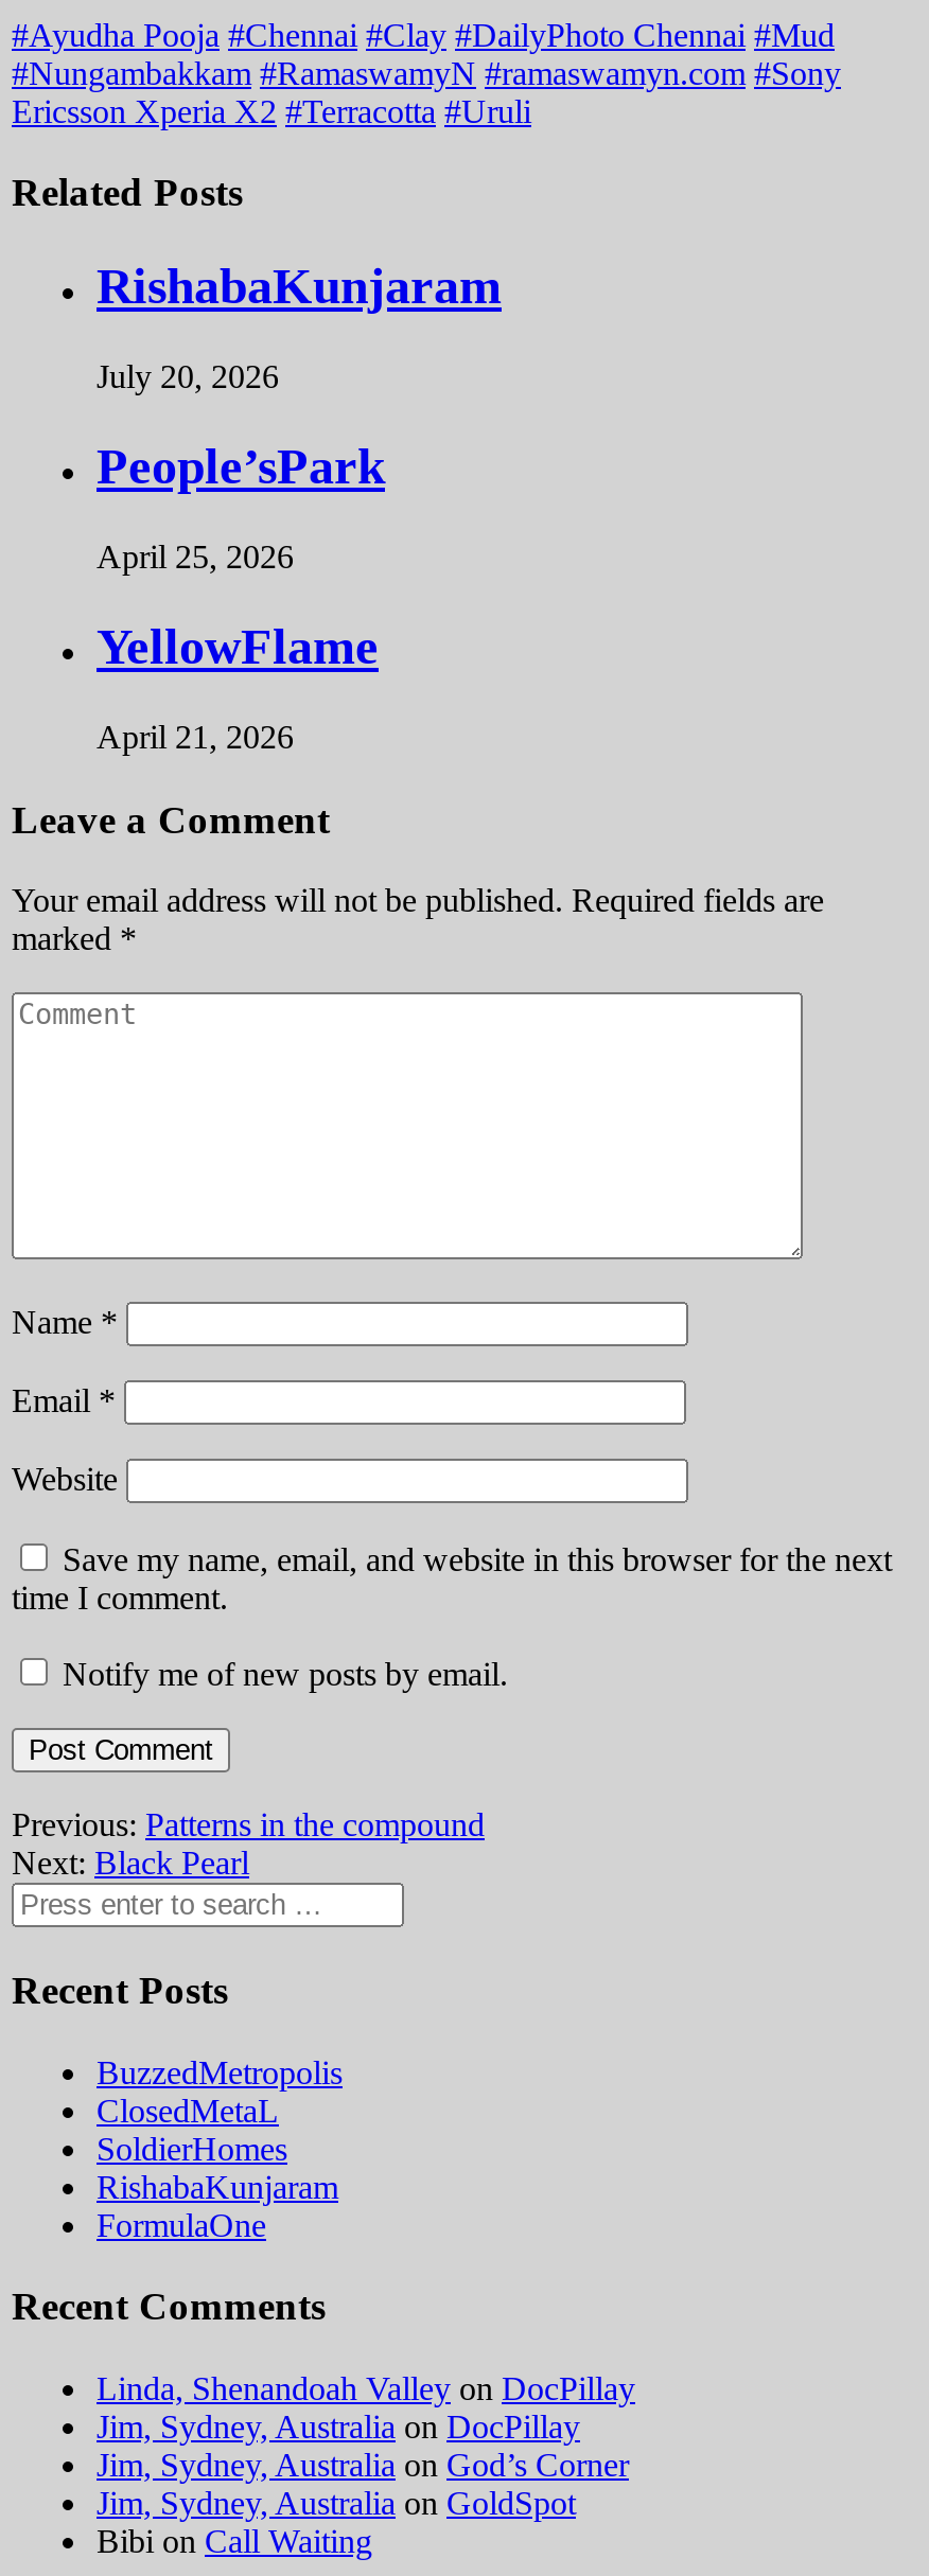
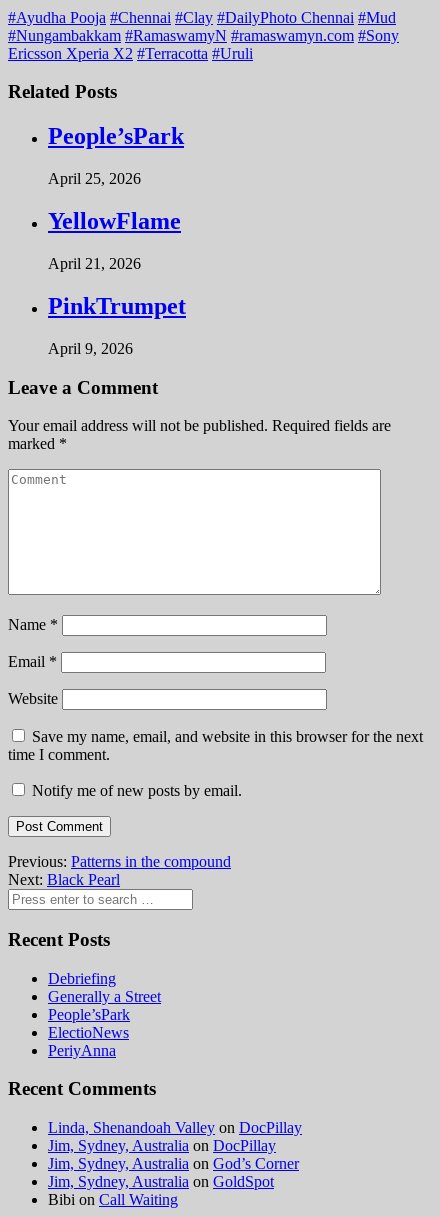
[97,259,502,395] RishabaKunjaram | July 20, 2026 -> none
moved [97,439,385,754] -> [48,123,184,272]: People’sPark | April 25, 2026 | YellowFlame | April 21, 2026
none -> [48,293,186,357] PinkTrumpet | April 9, 2026
[97,2054,343,2242] BuzzedMetropolis | ClosedMetaL | SoldierHomes | RishabaKunjaram | FormulaOne -> [48,970,161,1059] Debriefing | Generally a Street | People’sPark | ElectioNews | PeriyAnna

